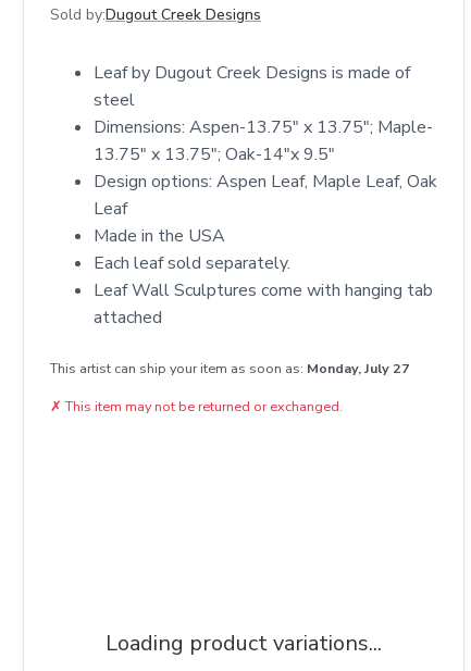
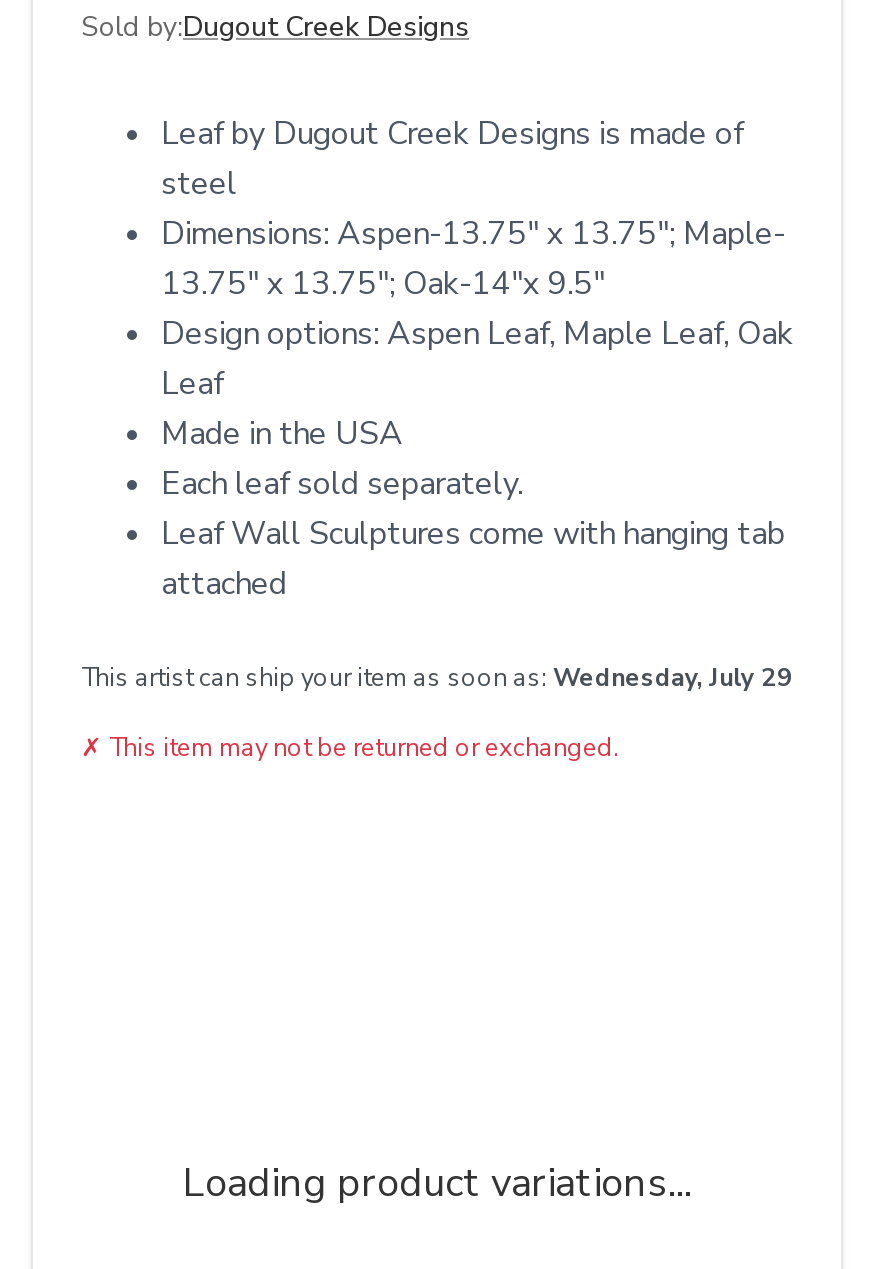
[50,359,410,377] This artist can ship your item as soon as: Monday, July 27 -> [81,660,793,694] This artist can ship your item as soon as: Wednesday, July 29

